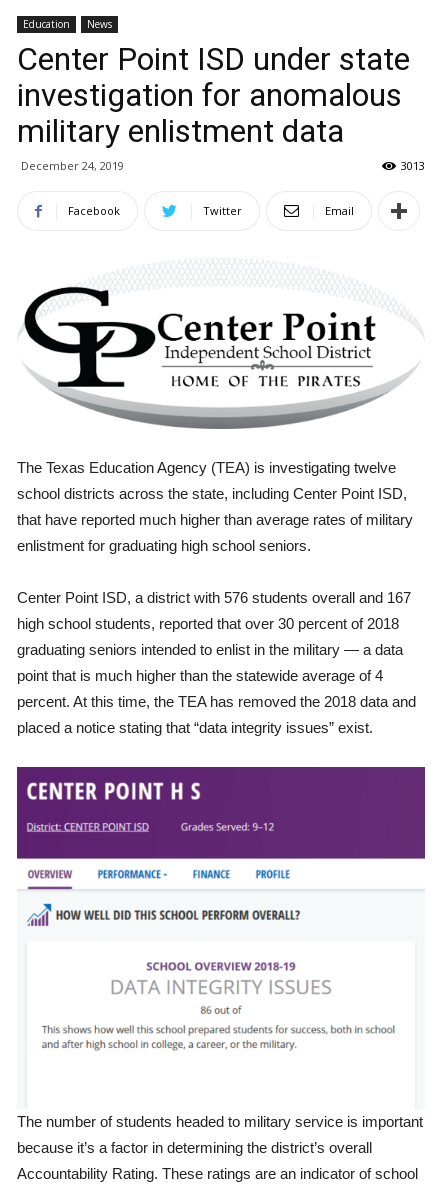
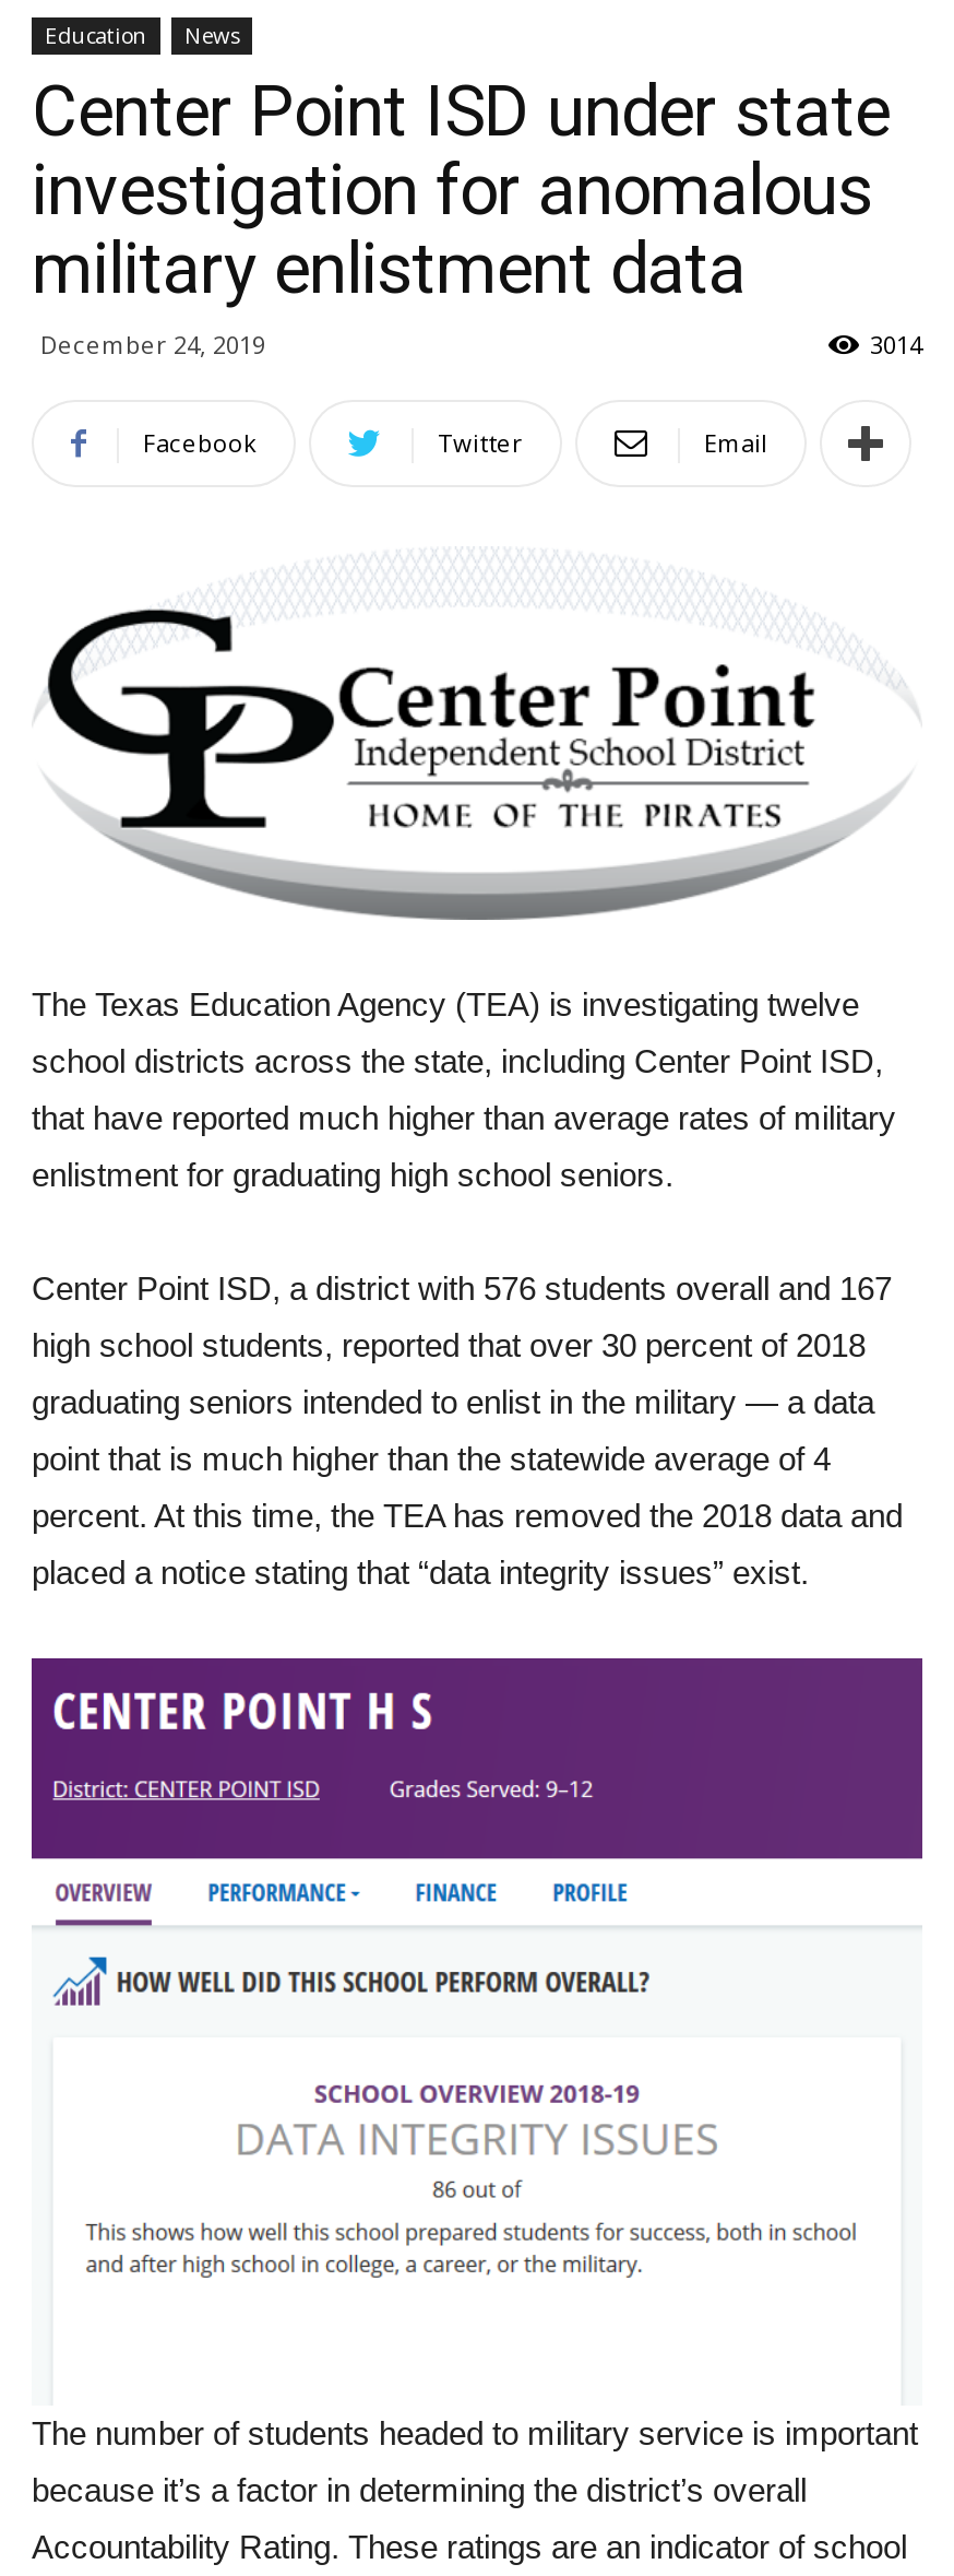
[401,158,425,173] 3013 -> [870,328,922,361] 3014

